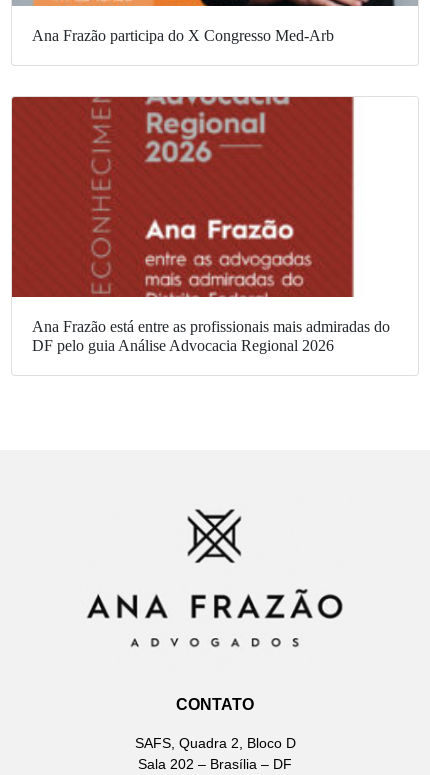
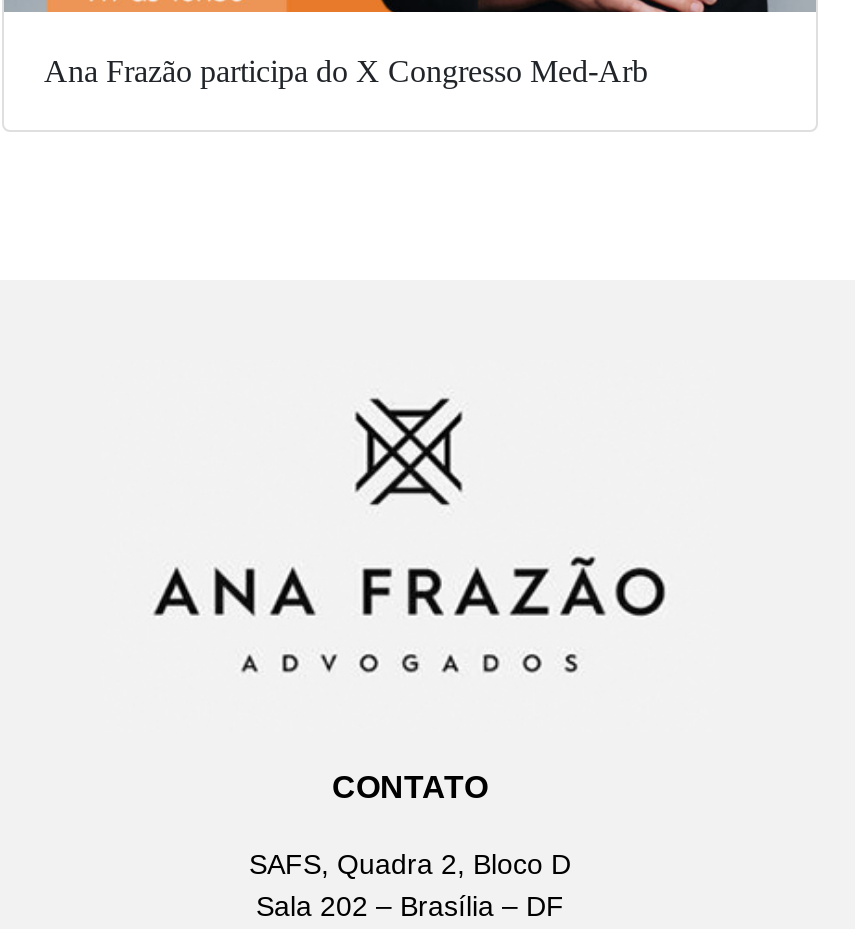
[11,96,390,354] [image] | Ana Frazão está entre as profissionais mais admiradas do | DF pelo guia Análise Advocacia Regional 2026 -> none

